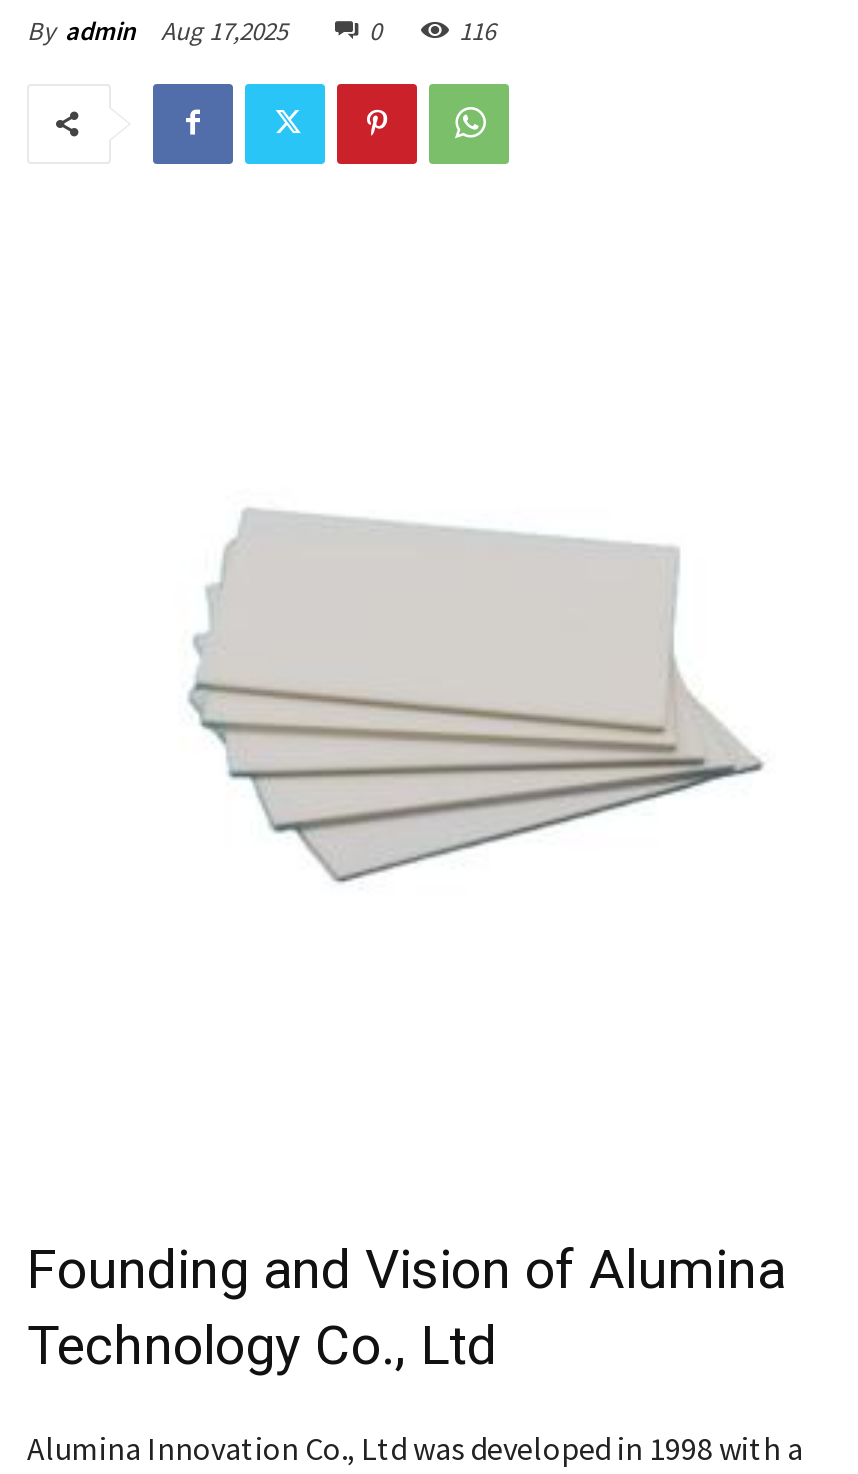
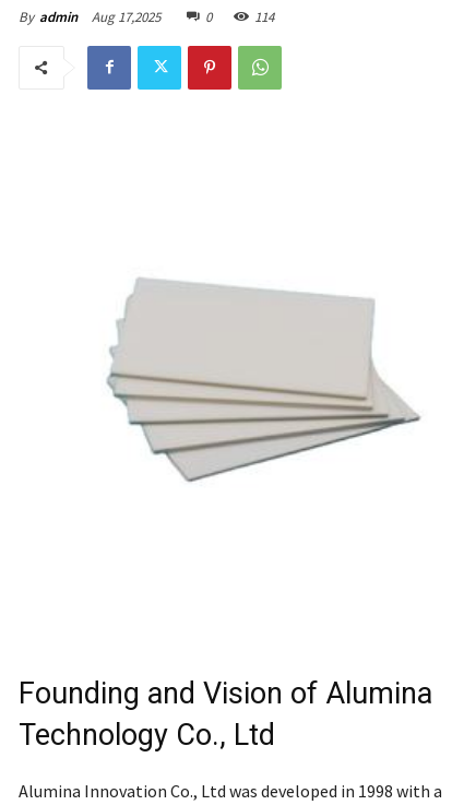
[459,13,495,47] 116 -> [254,7,274,26] 114

